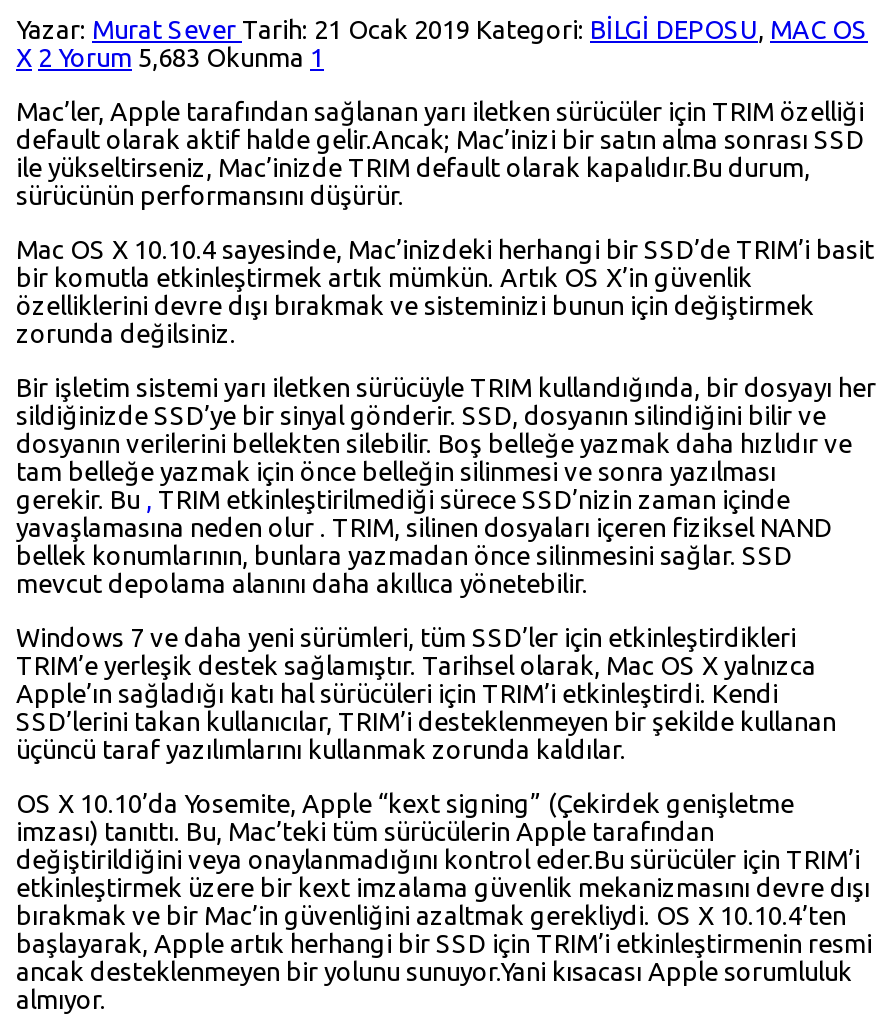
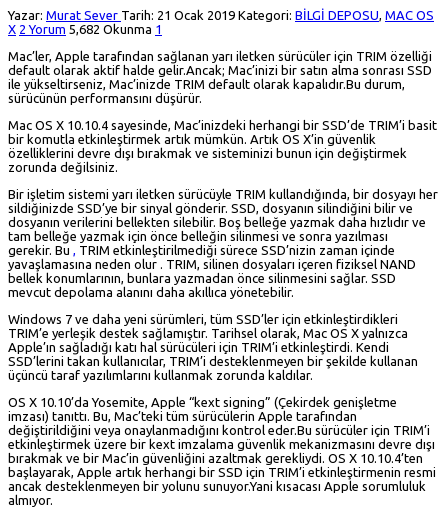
[16,44,324,72] X 2 Yorum 5,683 Okunma 1 -> [8,22,162,36] X 2 Yorum 5,682 Okunma 1

